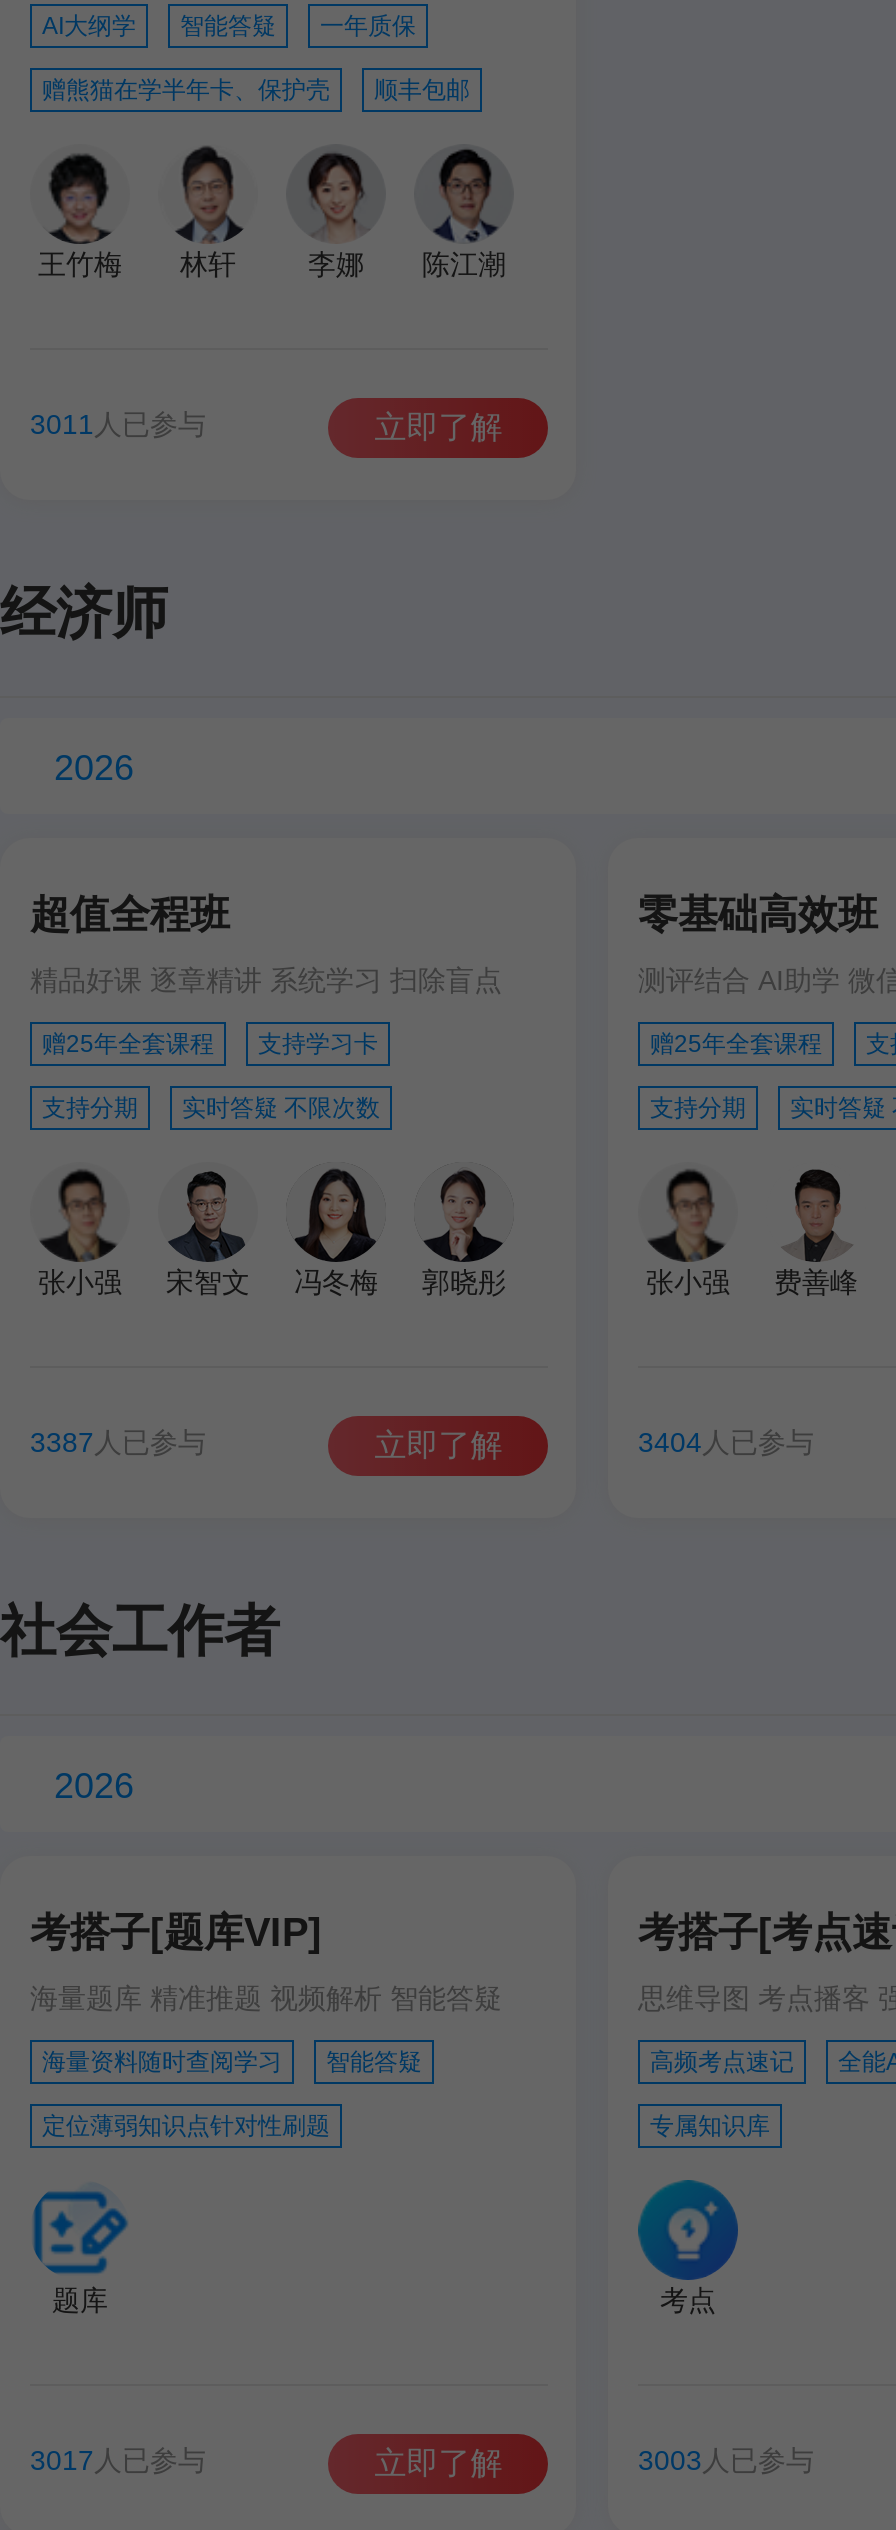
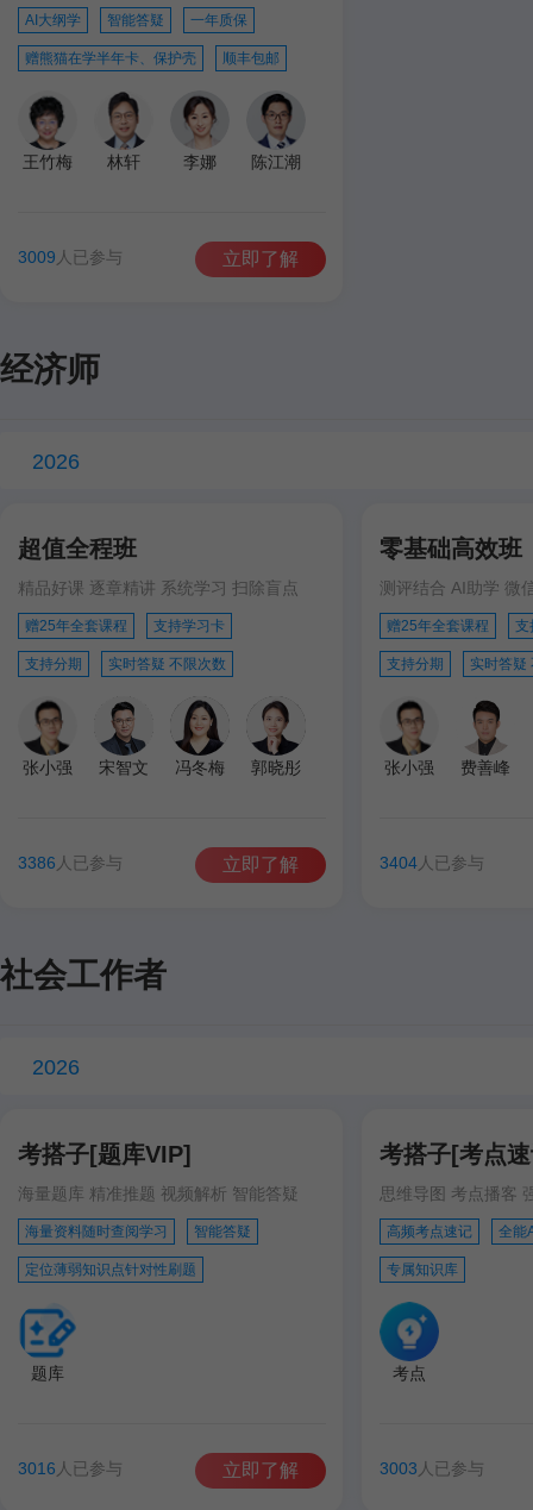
[30,408,206,440] 3011人已参与 -> [18,248,123,267] 3009人已参与
[30,1426,206,1458] 3387人已参与 -> [18,853,123,872] 3386人已参与
[30,2444,206,2476] 3017人已参与 -> [18,1459,123,1478] 3016人已参与

